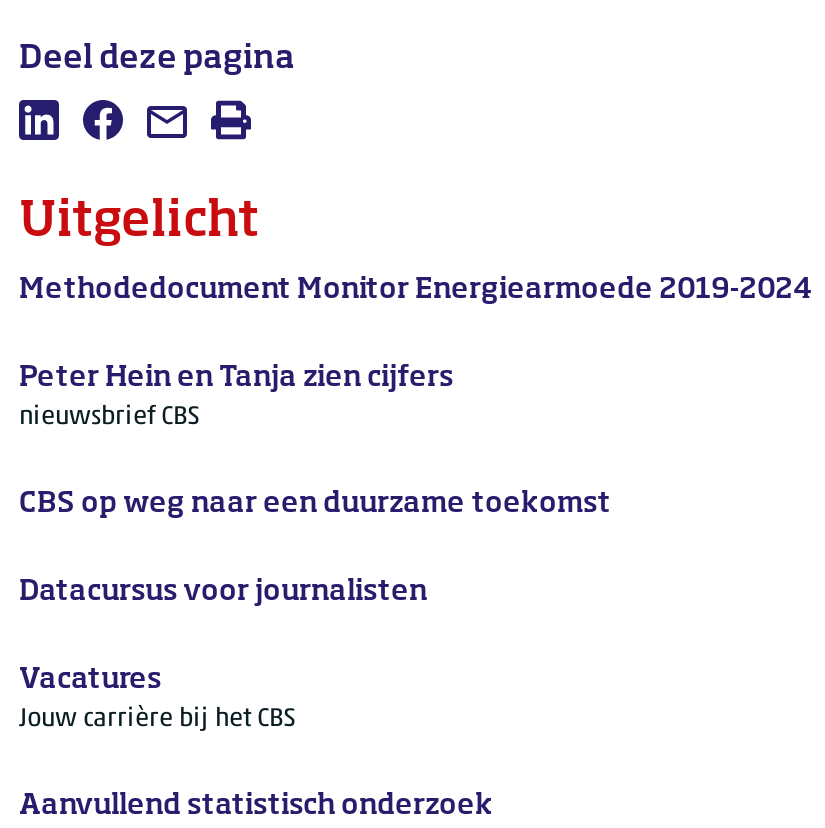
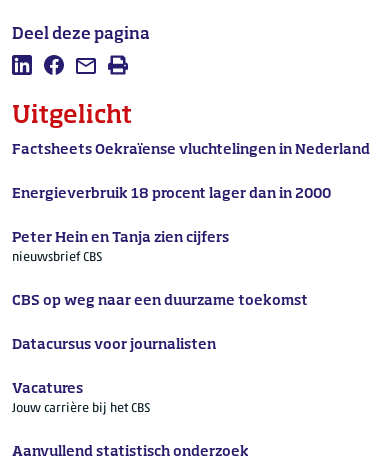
[19,275,813,303] Methodedocument Monitor Energiearmoede 2019-2024 -> [12,142,370,200] Factsheets Oekraïense vluchtelingen in Nederland | Energieverbruik 18 procent lager dan in 2000

